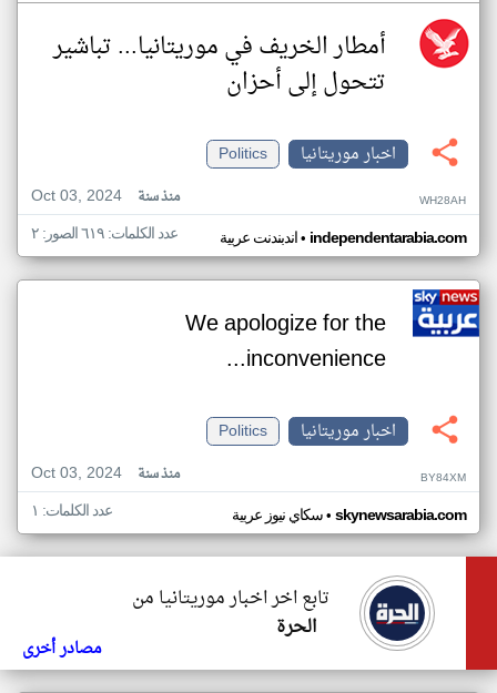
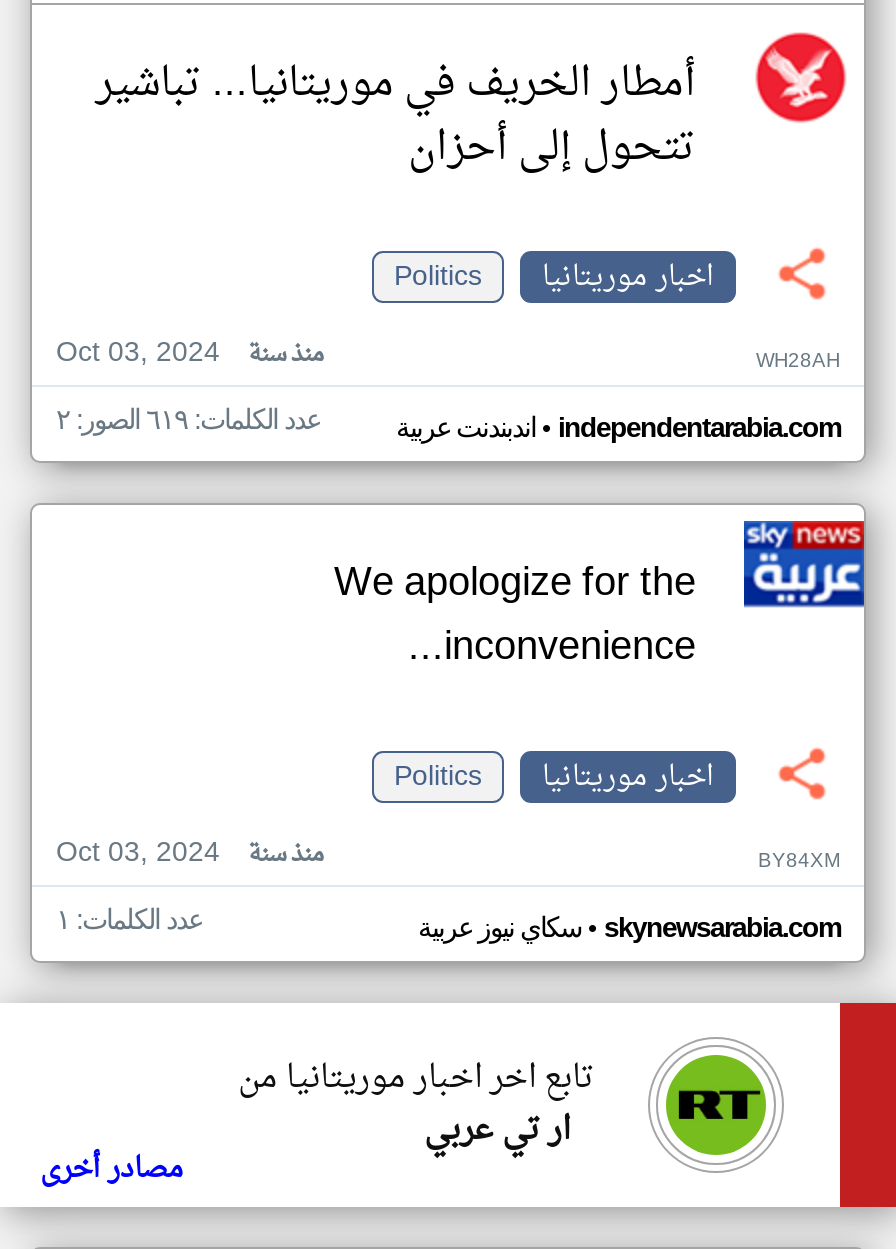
[368,584,426,642] [image] -> [664,1053,768,1157] [image]
[276,611,316,644] الحرة -> [424,1101,570,1161] ار تي عربي

